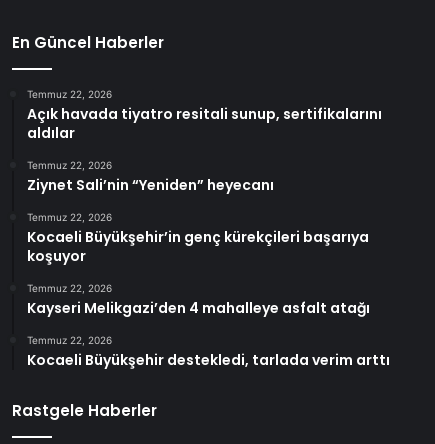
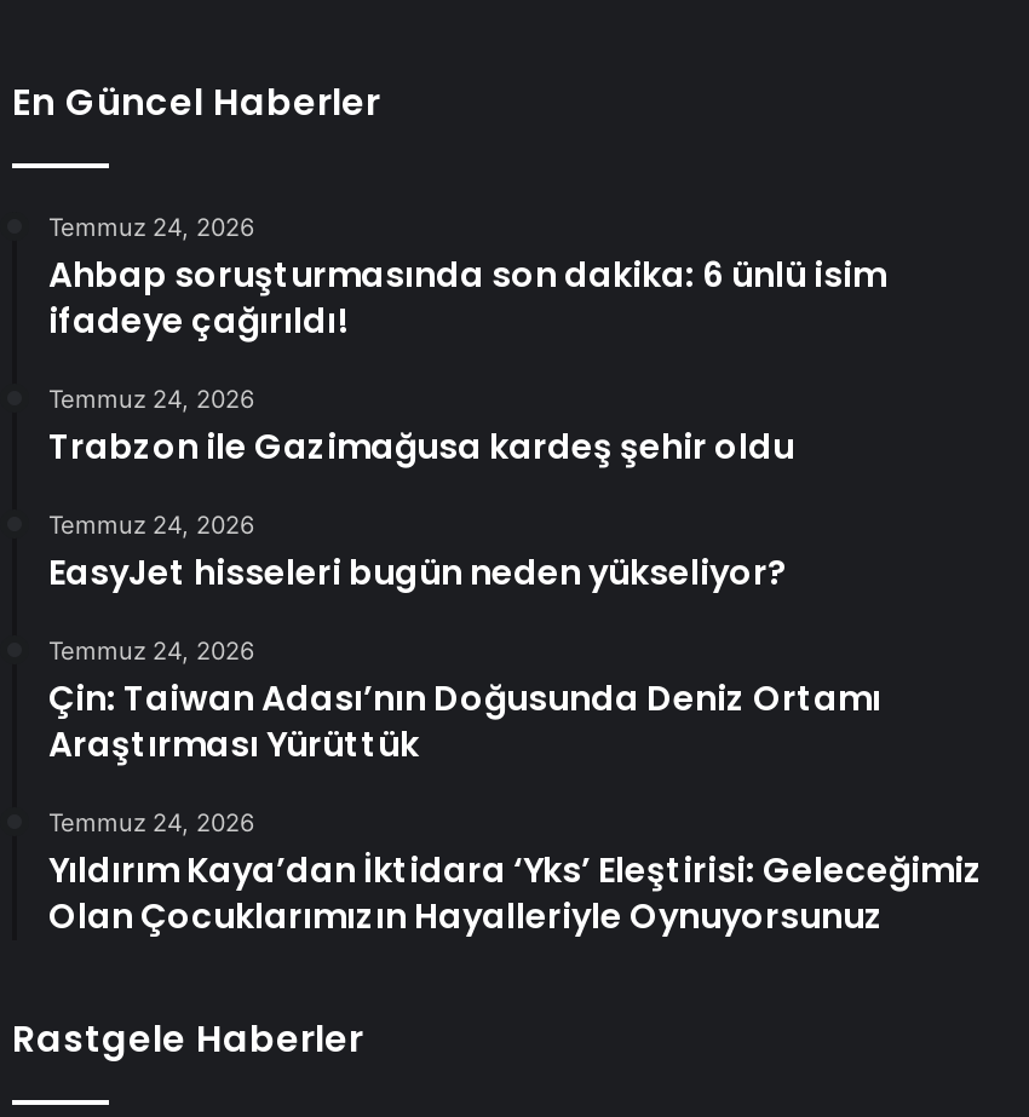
[27,88,382,143] Temmuz 22, 2026 | Açık havada tiyatro resitali sunup, sertifikalarını | aldılar -> [48,212,886,345] Temmuz 24, 2026 | Ahbap soruşturmasında son dakika: 6 ünlü isim | ifadeye çağırıldı!
[27,159,274,195] Temmuz 22, 2026 | Ziynet Sali’nin “Yeniden” heyecanı -> [48,384,794,471] Temmuz 24, 2026 | Trabzon ile Gazimağusa kardeş şehir oldu
[27,211,369,266] Temmuz 22, 2026 | Kocaeli Büyükşehir’in genç kürekçileri başarıya | koşuyor -> [48,510,787,597] Temmuz 24, 2026 | EasyJet hisseleri bugün neden yükseliyor?
[27,282,370,318] Temmuz 22, 2026 | Kayseri Melikgazi’den 4 mahalleye asfalt atağı -> [48,636,881,769] Temmuz 24, 2026 | Çin: Taiwan Adası’nın Doğusunda Deniz Ortamı | Araştırması Yürüttük
[27,334,390,370] Temmuz 22, 2026 | Kocaeli Büyükşehir destekledi, tarlada verim arttı -> [48,808,983,941] Temmuz 24, 2026 | Yıldırım Kaya’dan İktidara ‘Yks’ Eleştirisi: Geleceğimiz | Olan Çocuklarımızın Hayalleriyle Oynuyorsunuz

